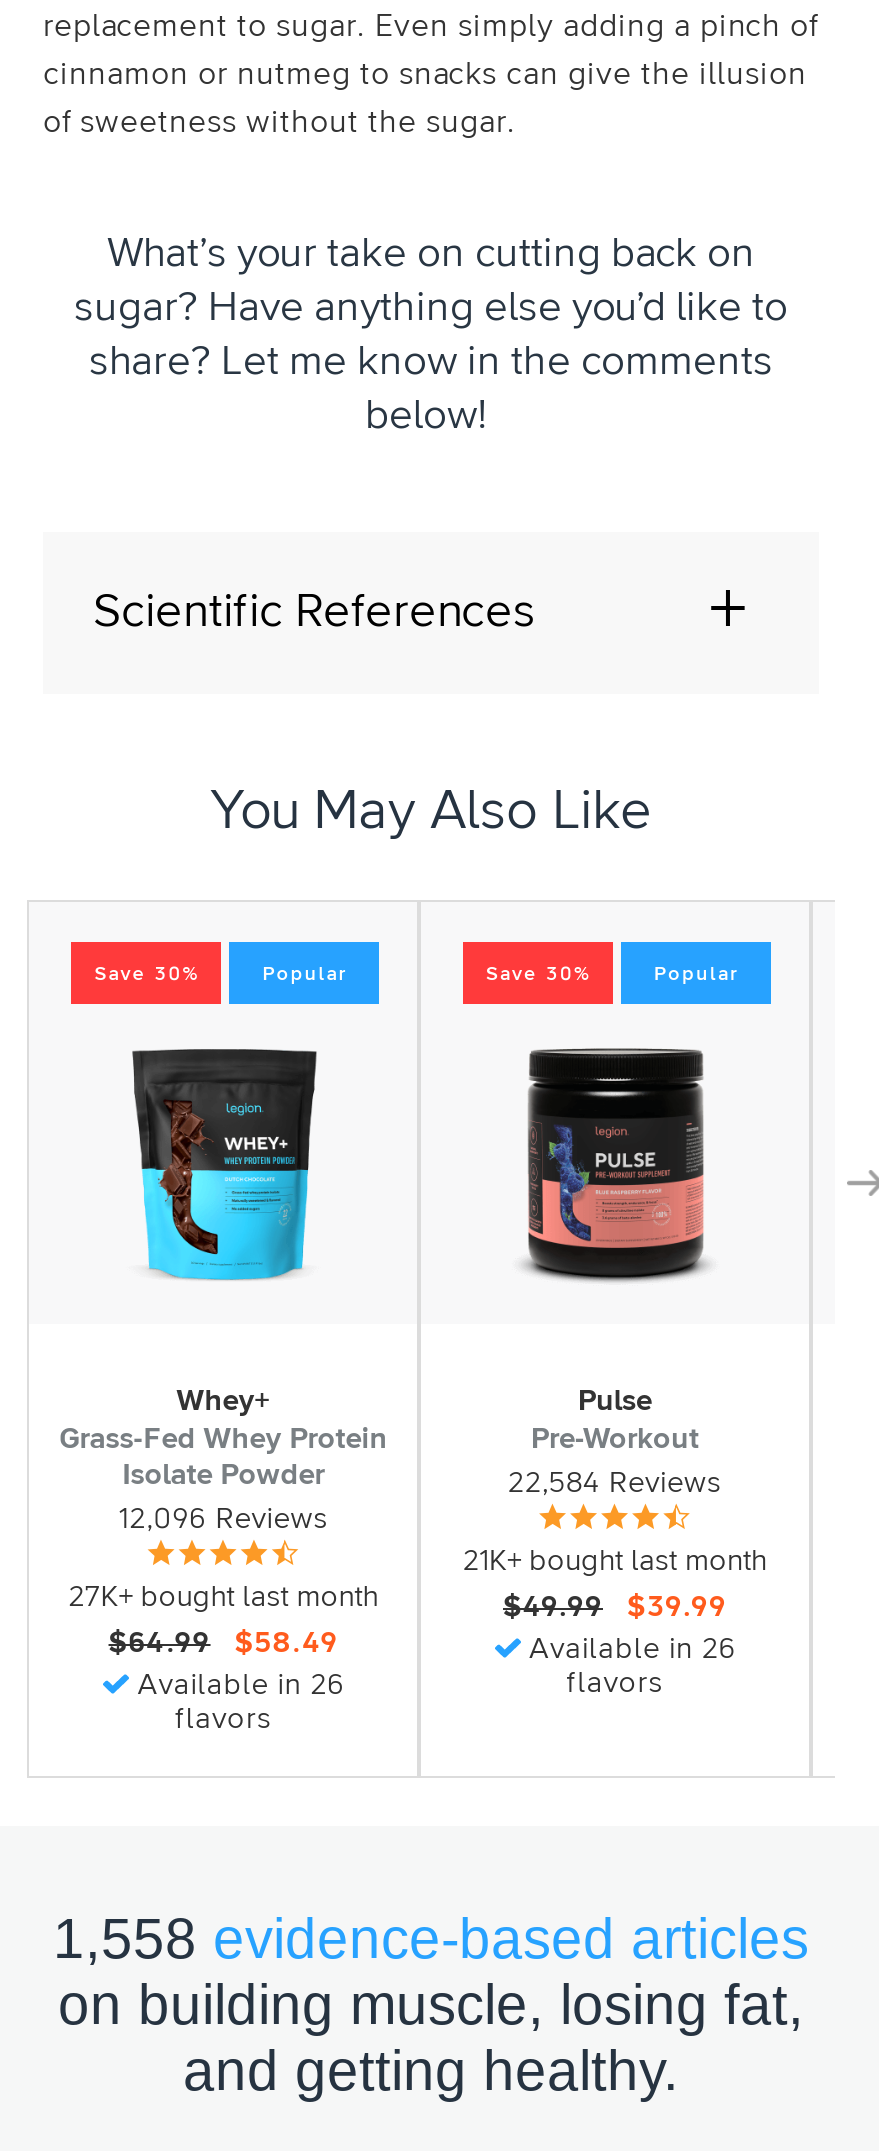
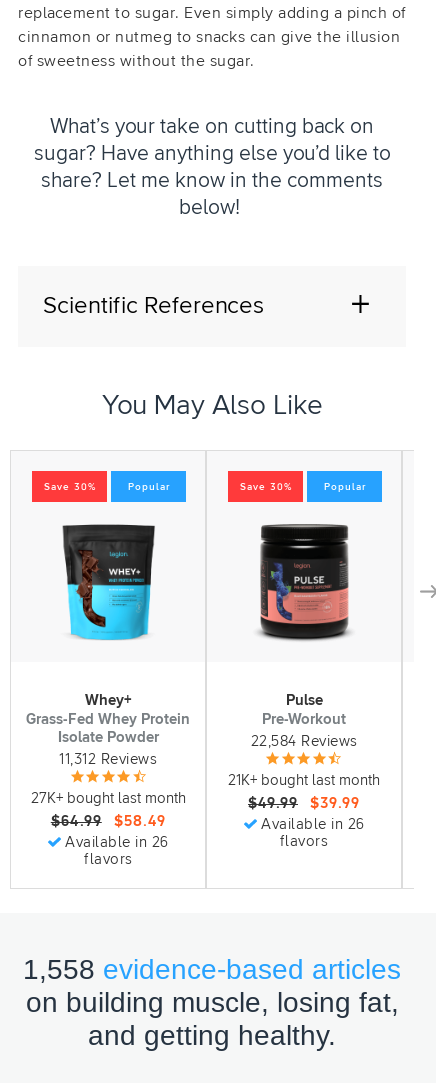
[119,1503,329,1533] 12,096 Reviews -> [59,752,157,767] 11,312 Reviews

